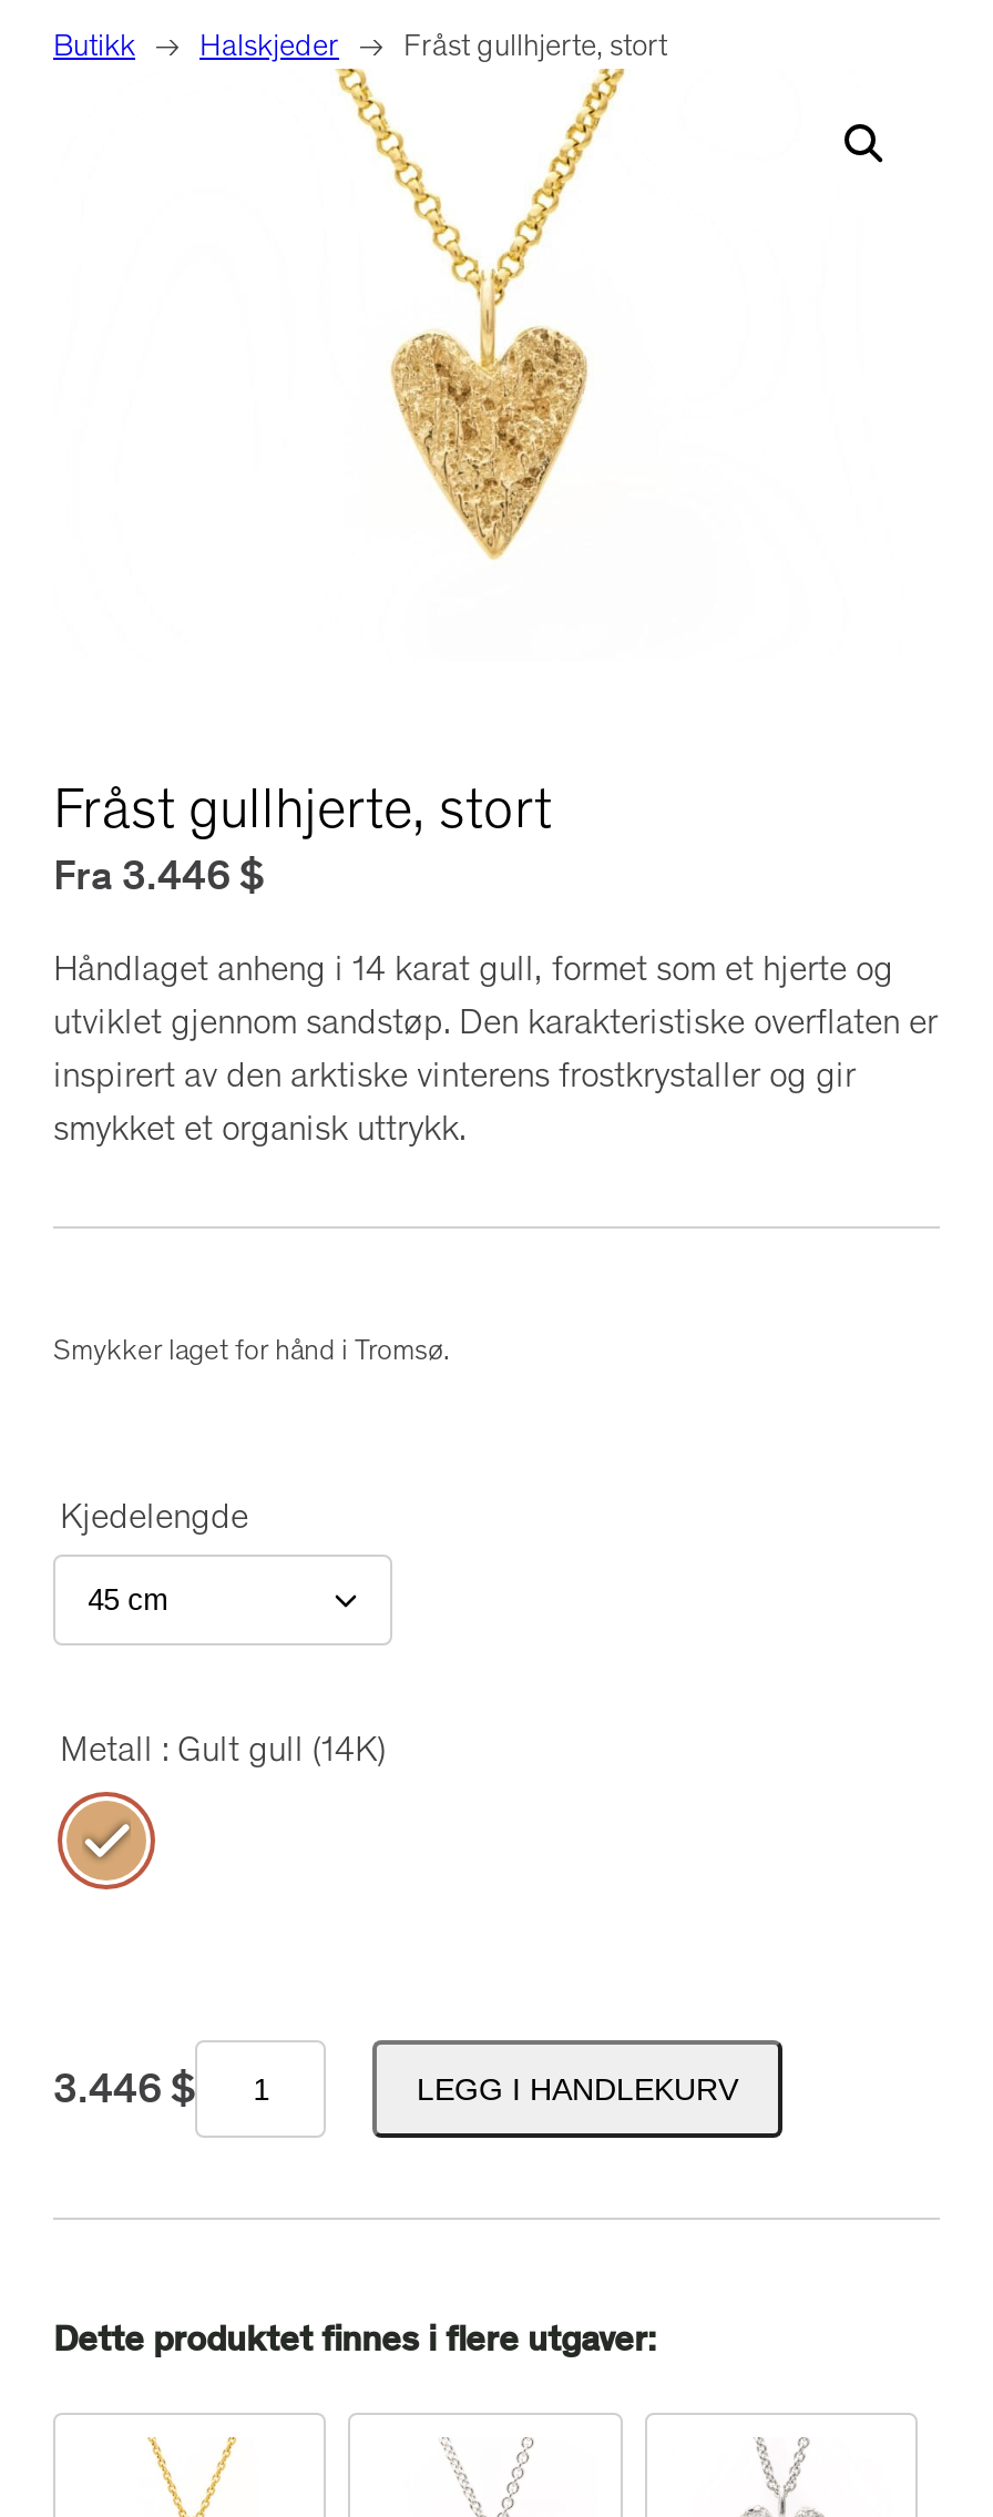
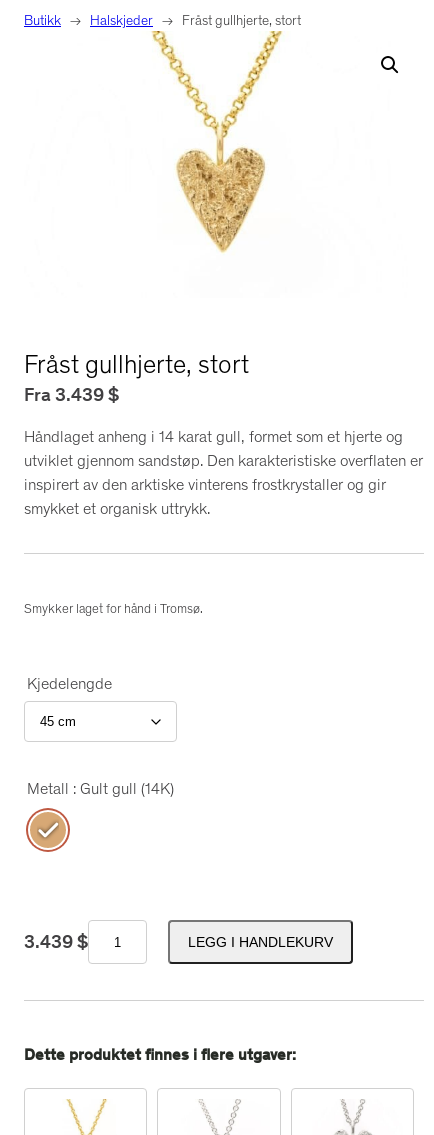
[53,848,264,899] Fra 3.446 $ -> [24,382,119,405] Fra 3.439 $
[53,2043,213,2114] 3.446$F -> [24,921,96,953] 3.439$F

